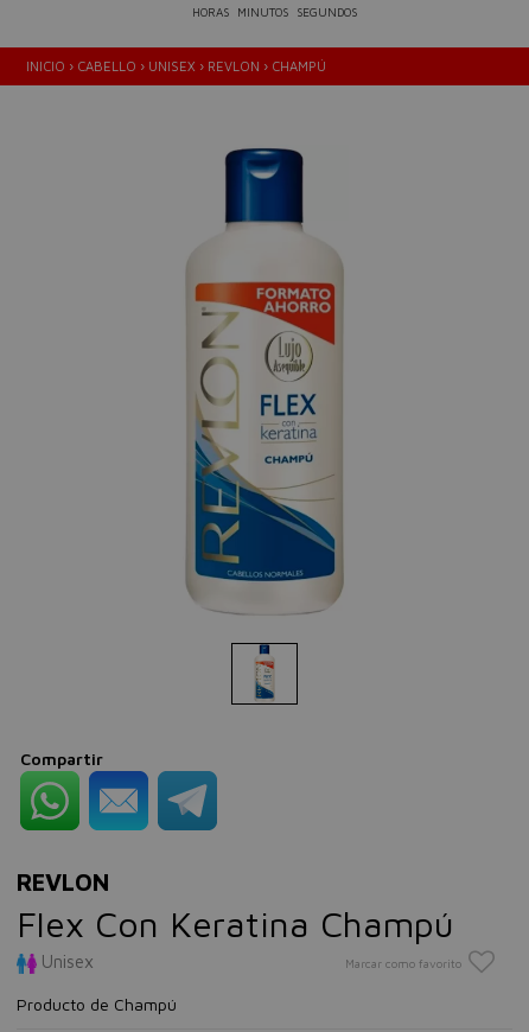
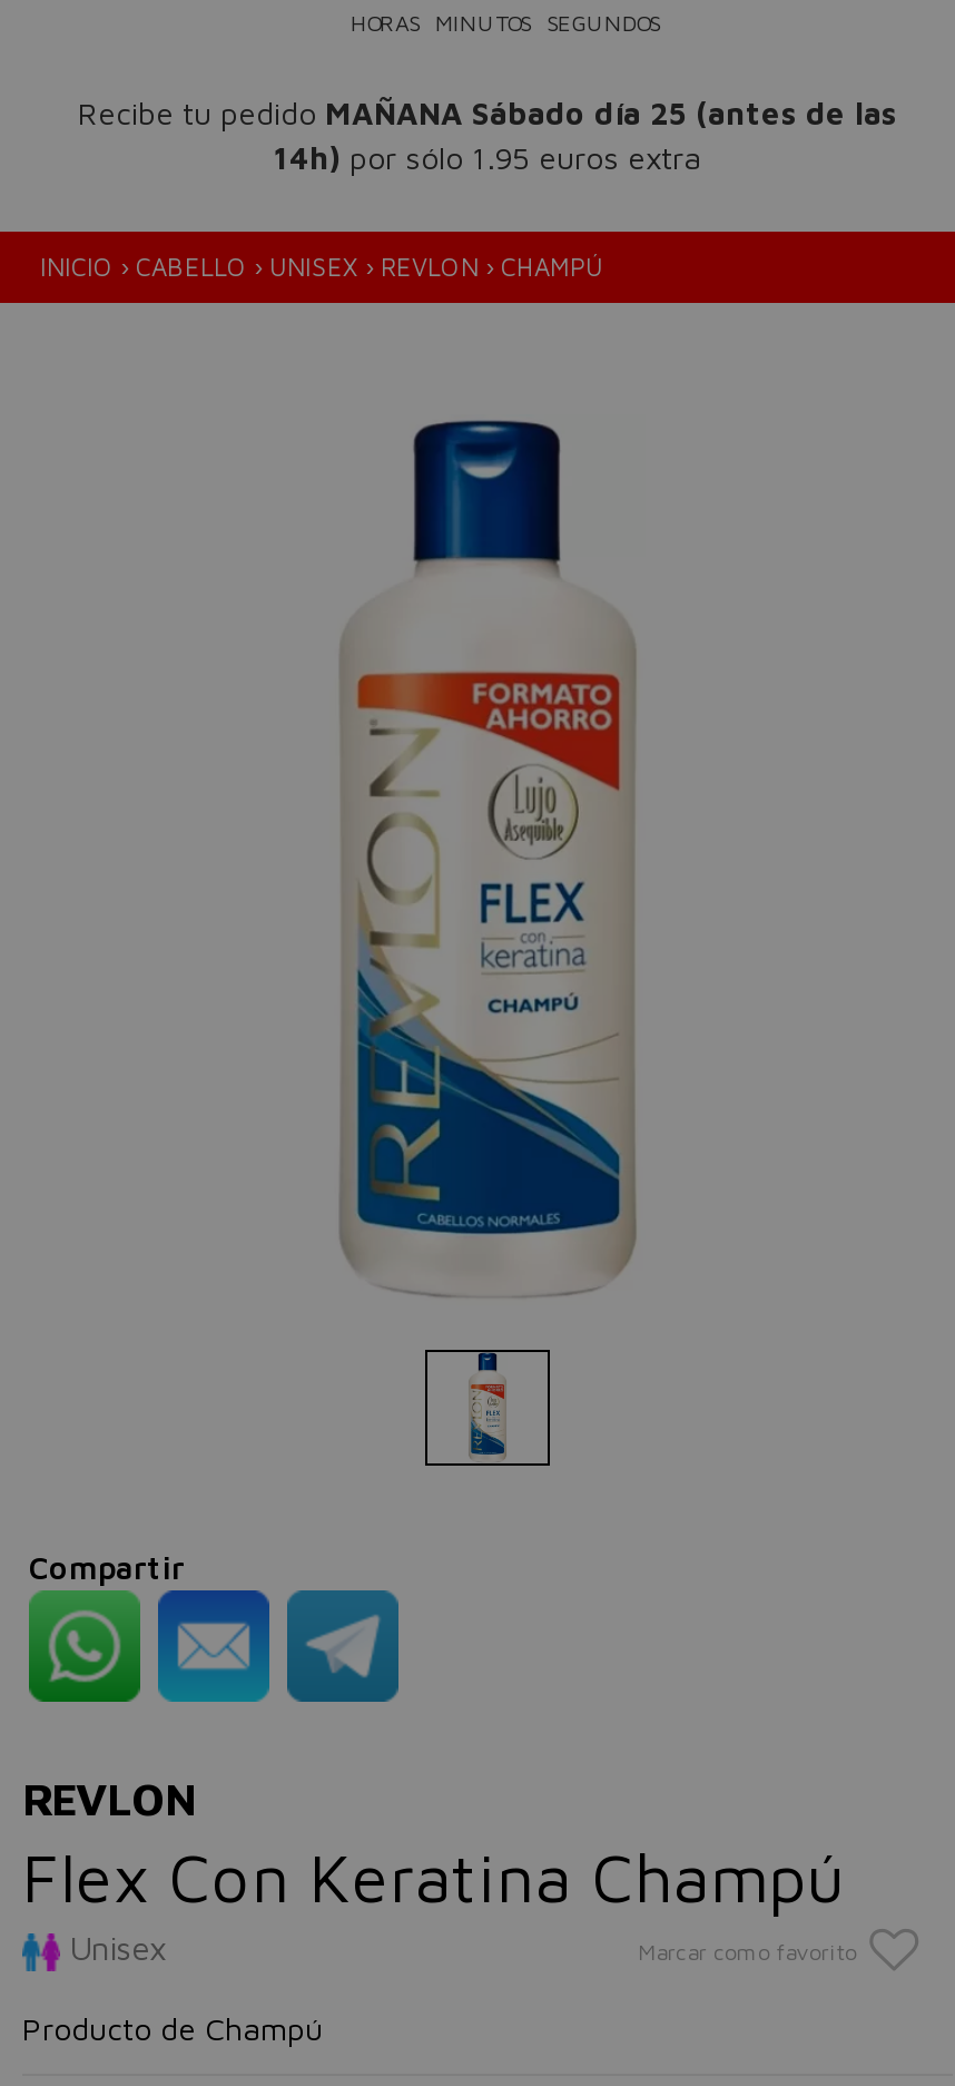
none -> [78,94,897,176] Recibe tu pedido MAÑANA Sábado día 25 (antes de las | 14h) por sólo 1.95 euros extra

